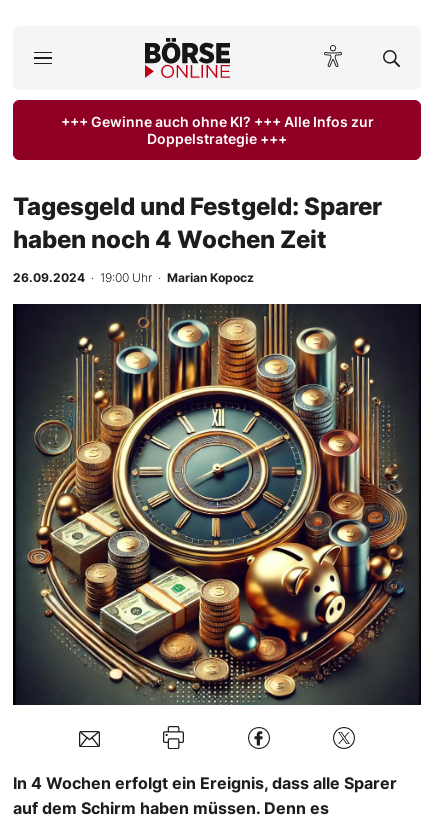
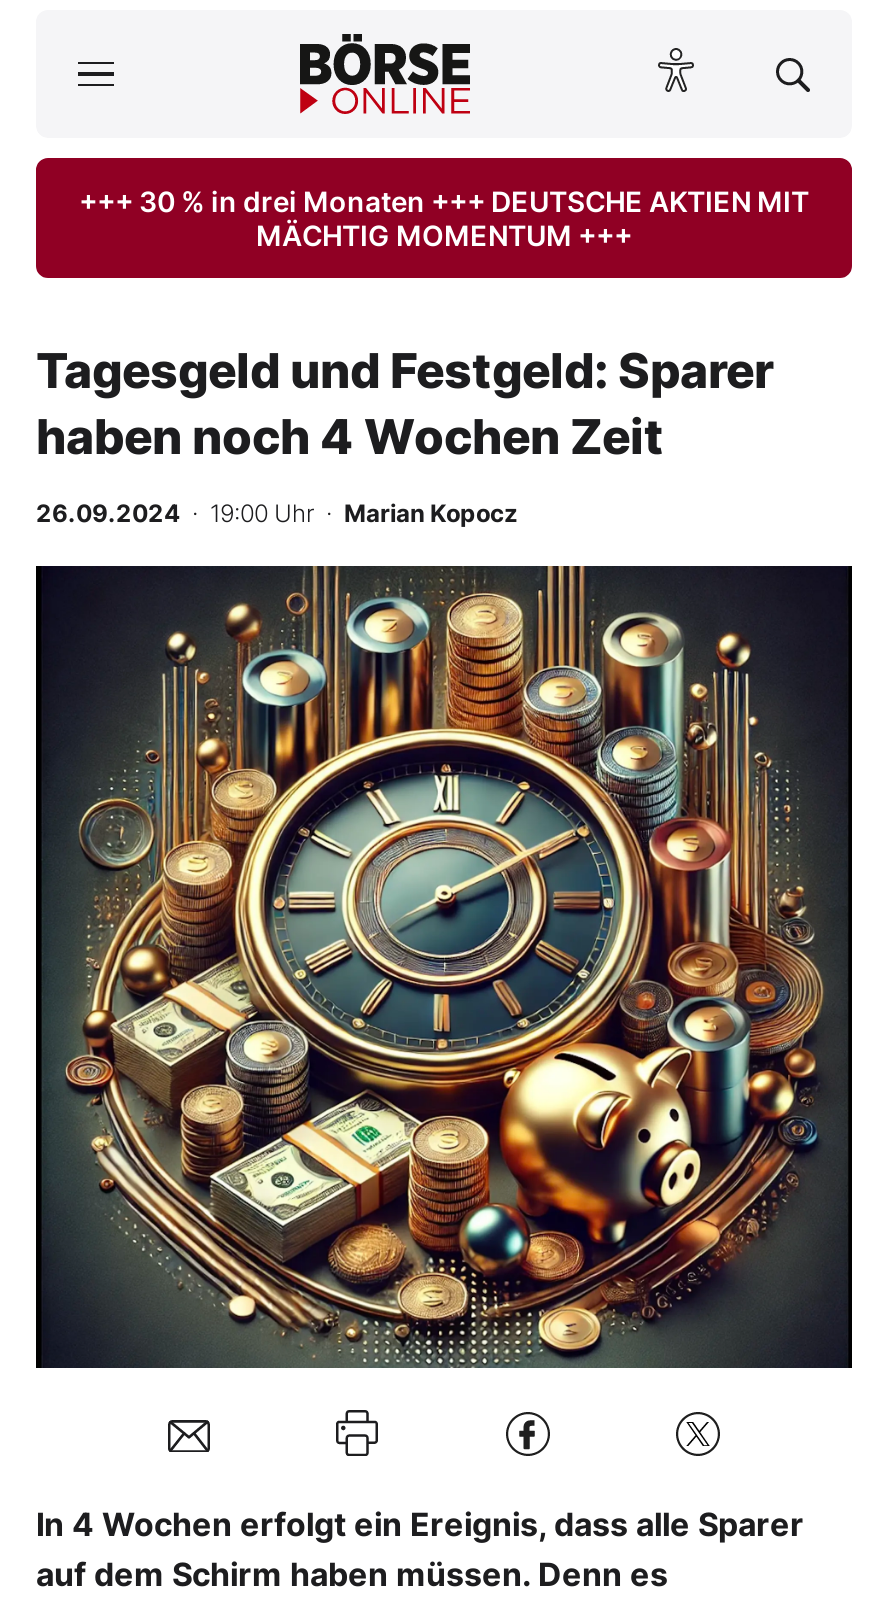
[60,113,373,147] +++ Gewinne auch ohne KI? +++ Alle Infos zur | Doppelstrategie +++ -> [79,184,809,252] +++ 30 % in drei Monaten +++ DEUTSCHE AKTIEN MIT | MÄCHTIG MOMENTUM +++

